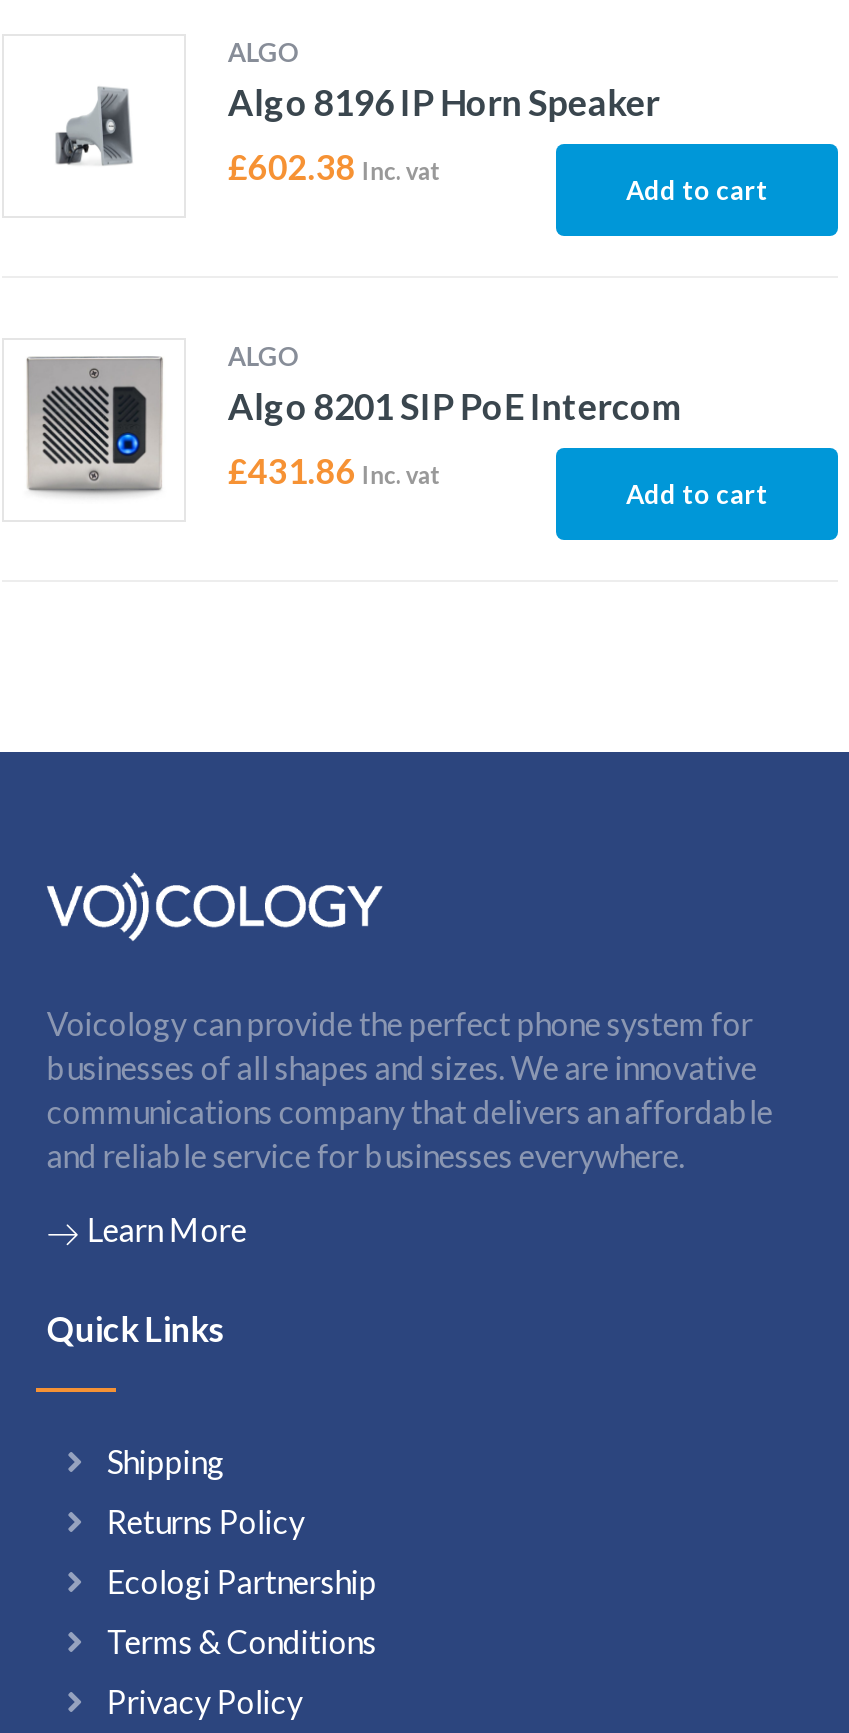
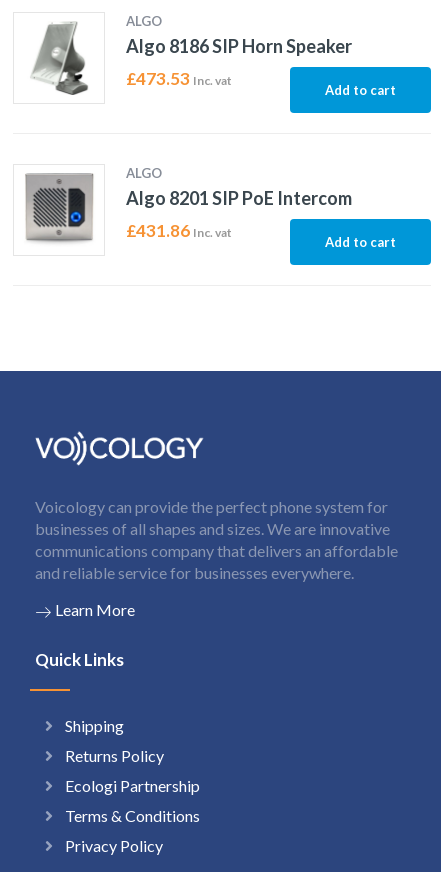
[42,56,660,200] [image] | Algo 8196 IP Horn Speaker -> [32,22,352,96] [image] | Algo 8186 SIP Horn Speaker
[228,146,440,188] £602.38 Inc. vat -> [126,68,232,89] £473.53 Inc. vat

